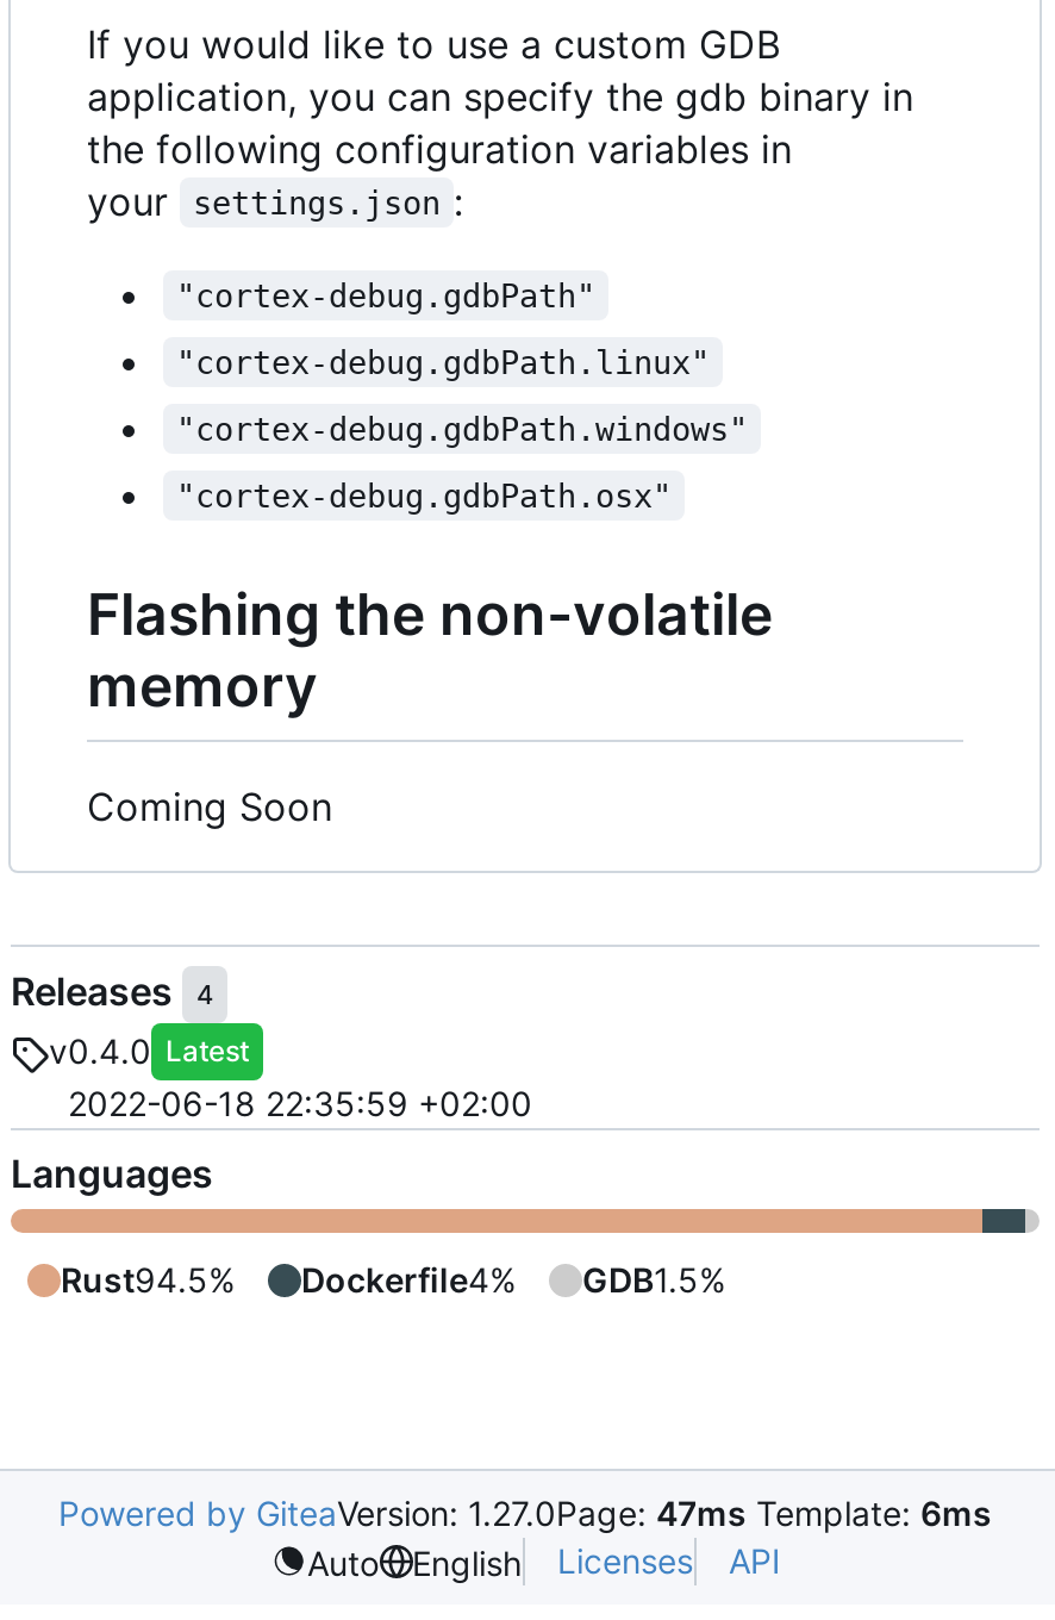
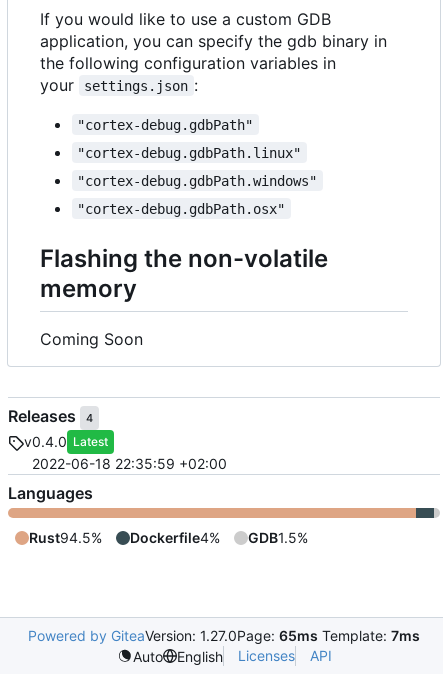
[58,1493,992,1533] Powered by GiteaVersion: 1.27.0Page: 47ms Template: 6ms -> [28,627,420,644] Powered by GiteaVersion: 1.27.0Page: 65ms Template: 7ms

